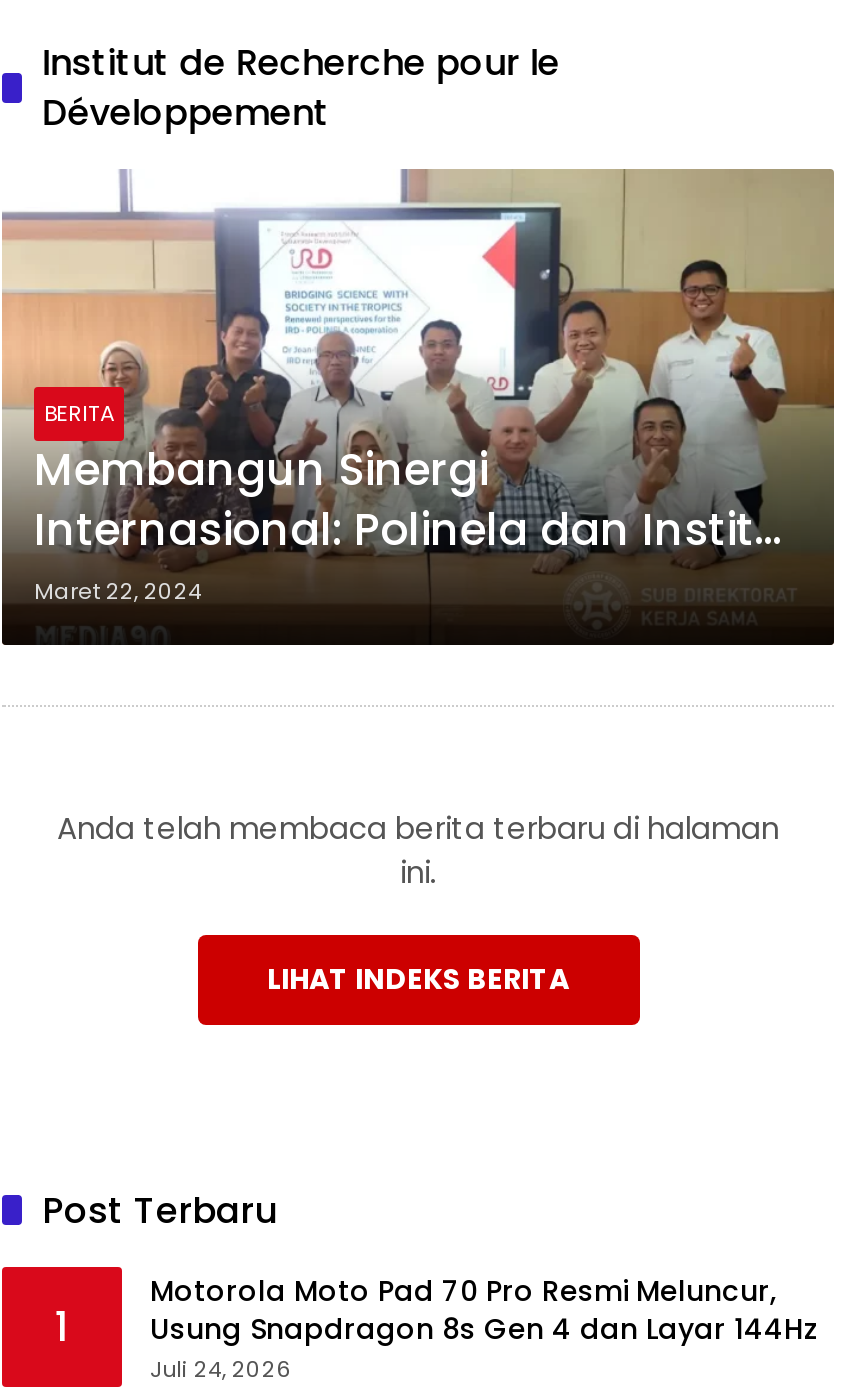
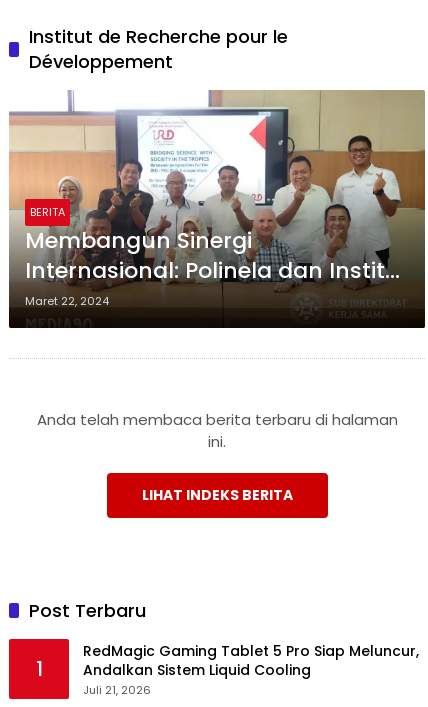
[150,1270,818,1384] Motorola Moto Pad 70 Pro Resmi Meluncur, | Usung Snapdragon 8s Gen 4 dan Layar 144Hz | Juli 24, 2026 -> [83,641,419,698] RedMagic Gaming Tablet 5 Pro Siap Meluncur, | Andalkan Sistem Liquid Cooling | Juli 21, 2026

